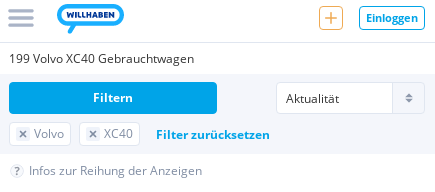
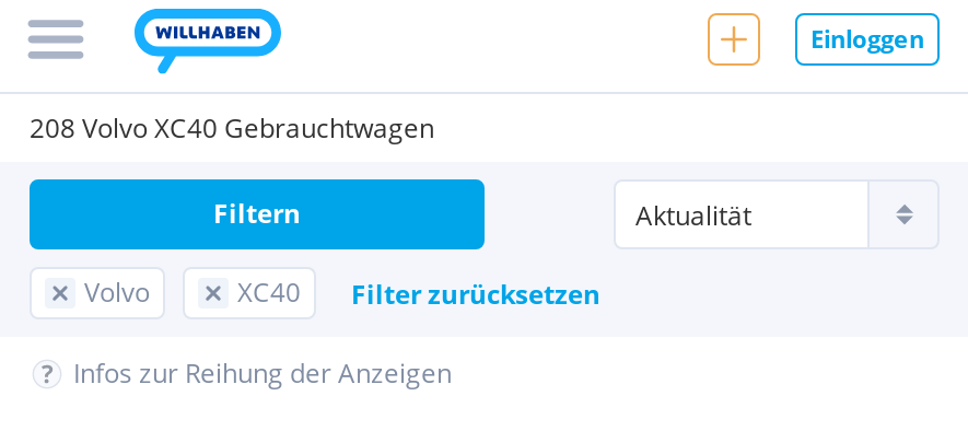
[9,50,194,67] 199 Volvo XC40 Gebrauchtwagen -> [30,109,434,147] 208 Volvo XC40 Gebrauchtwagen

